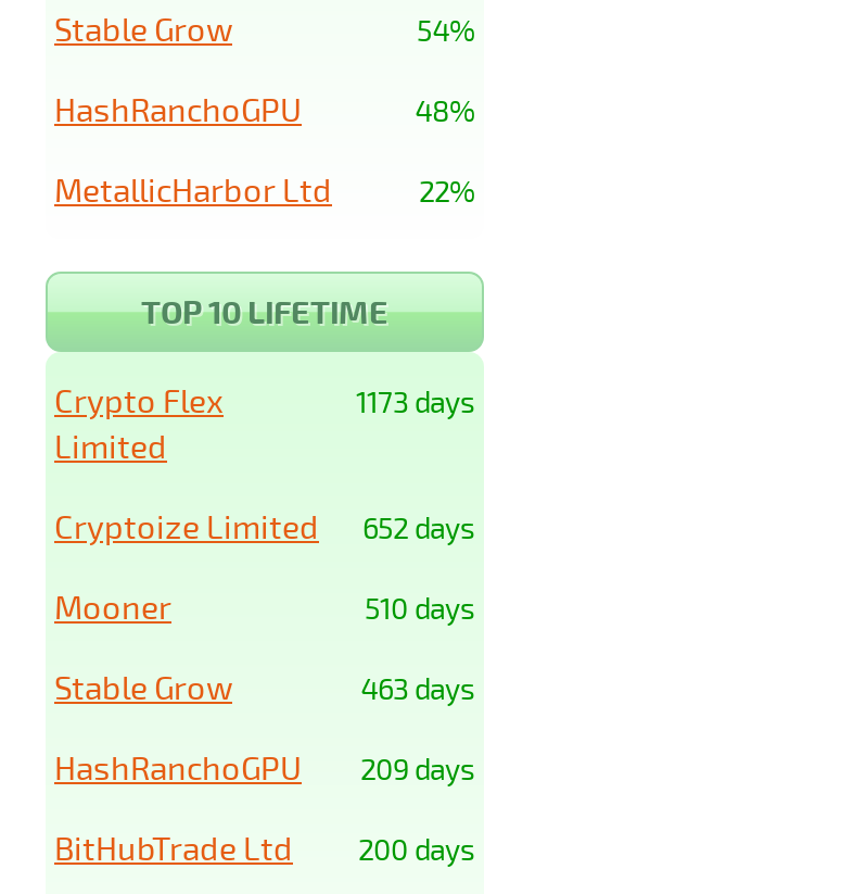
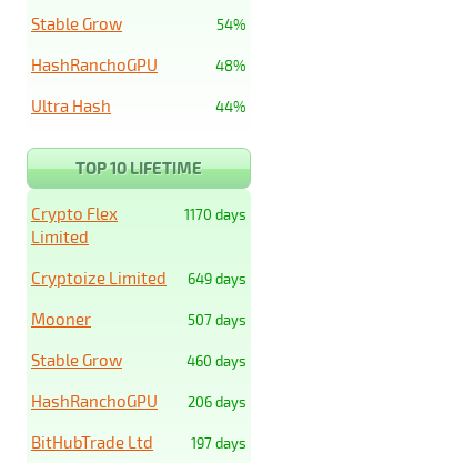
[54,169,475,209] 22% | MetallicHarbor Ltd -> [31,95,246,115] 44% | Ultra Hash
[356,385,475,419] 1173 days -> [184,205,246,223] 1170 days
[54,506,475,545] Cryptoize Limited 652 days -> [31,268,246,288] Cryptoize Limited 649 days
[365,591,475,626] 510 days -> [188,311,246,329] 507 days
[360,671,475,706] 463 days -> [186,352,246,370] 460 days
[54,747,475,786] HashRanchoGPU 209 days -> [31,391,246,411] HashRanchoGPU 206 days
[358,832,475,867] 200 days -> [191,434,246,452] 197 days

